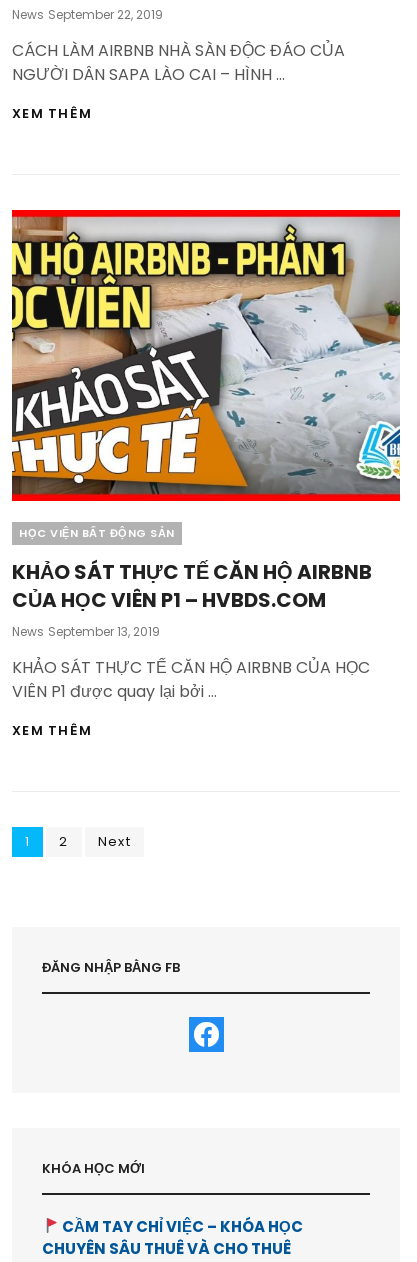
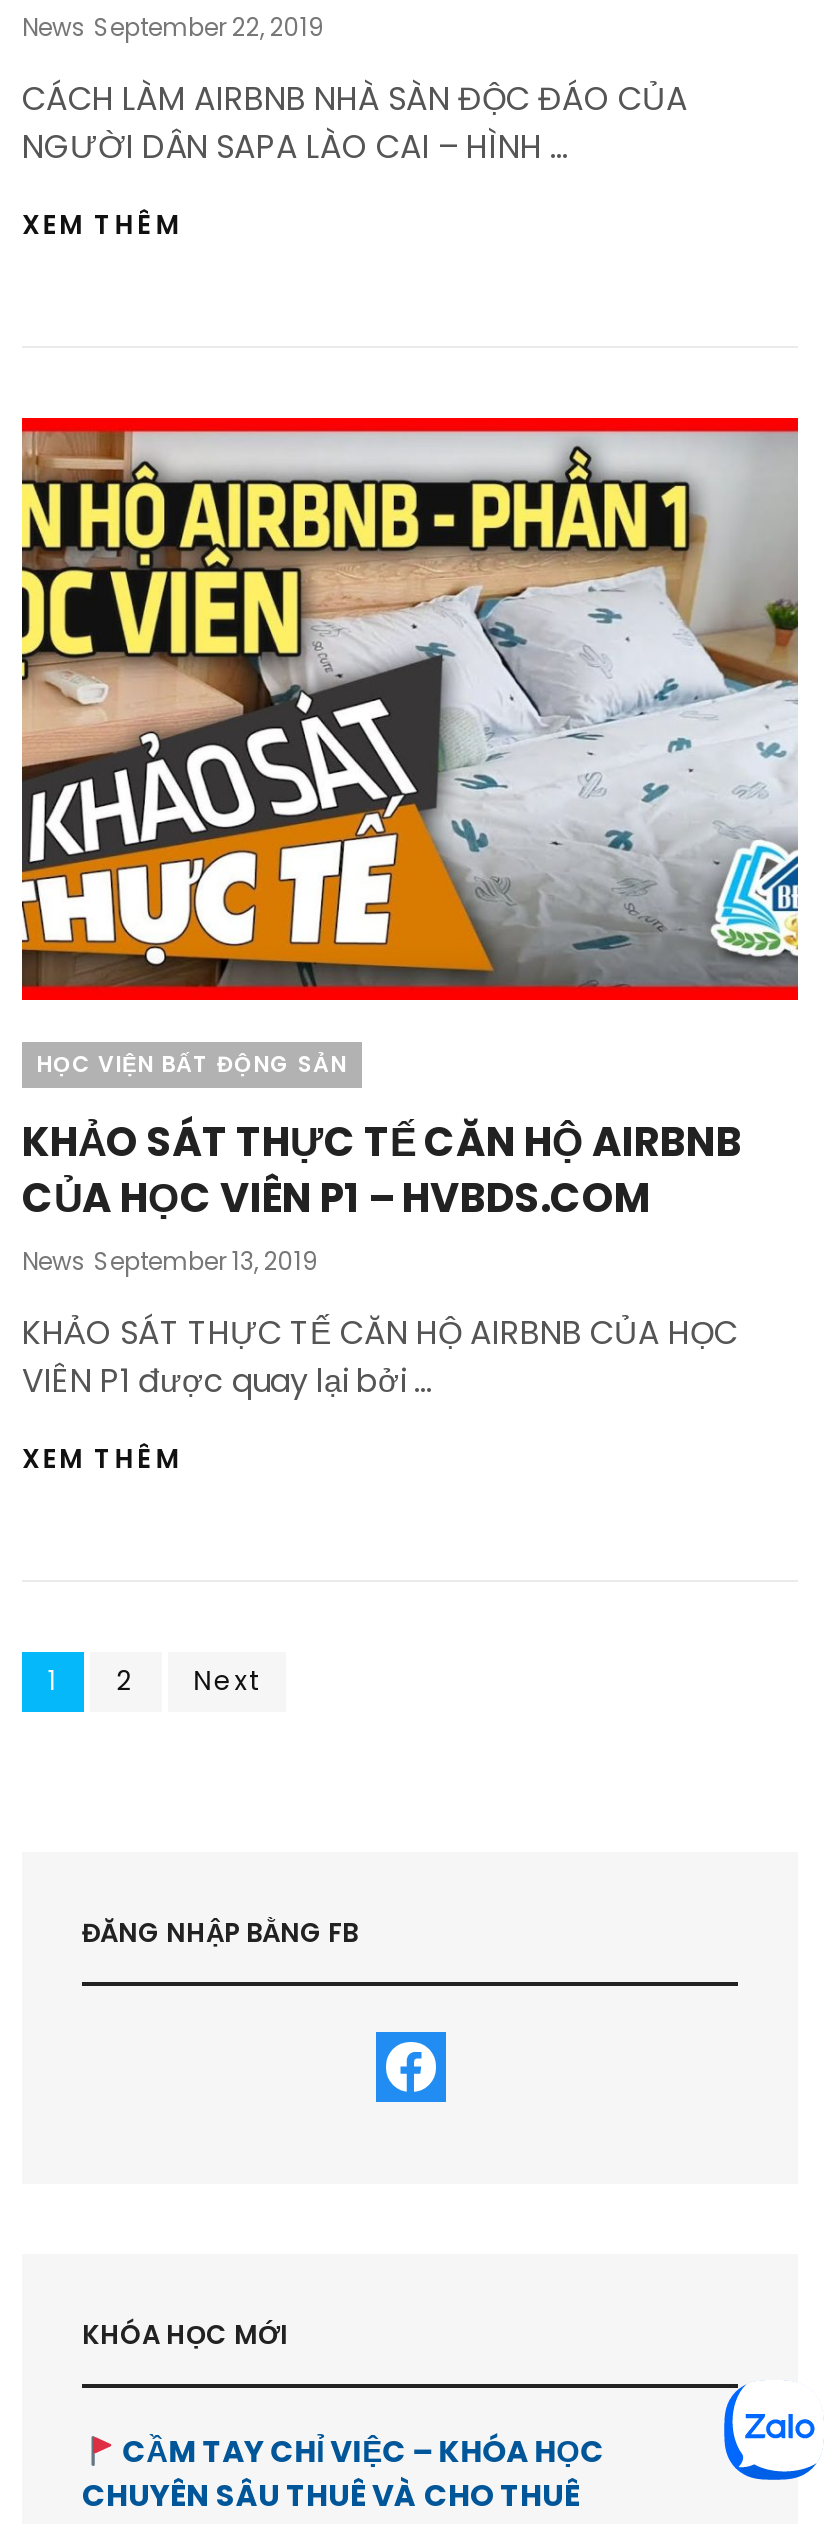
none -> [722,2386,816,2482] [image]

